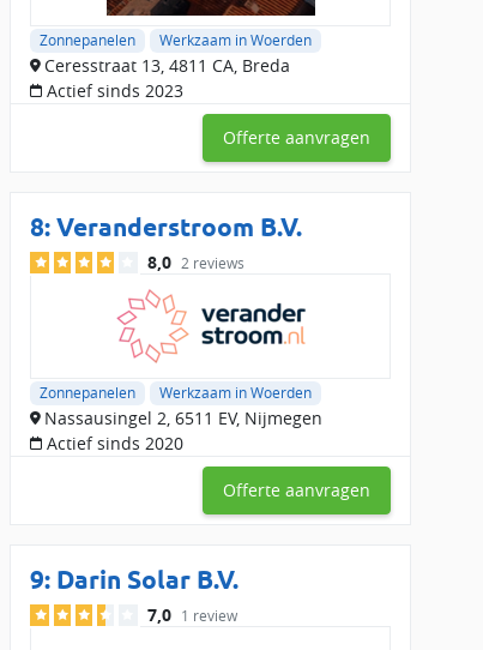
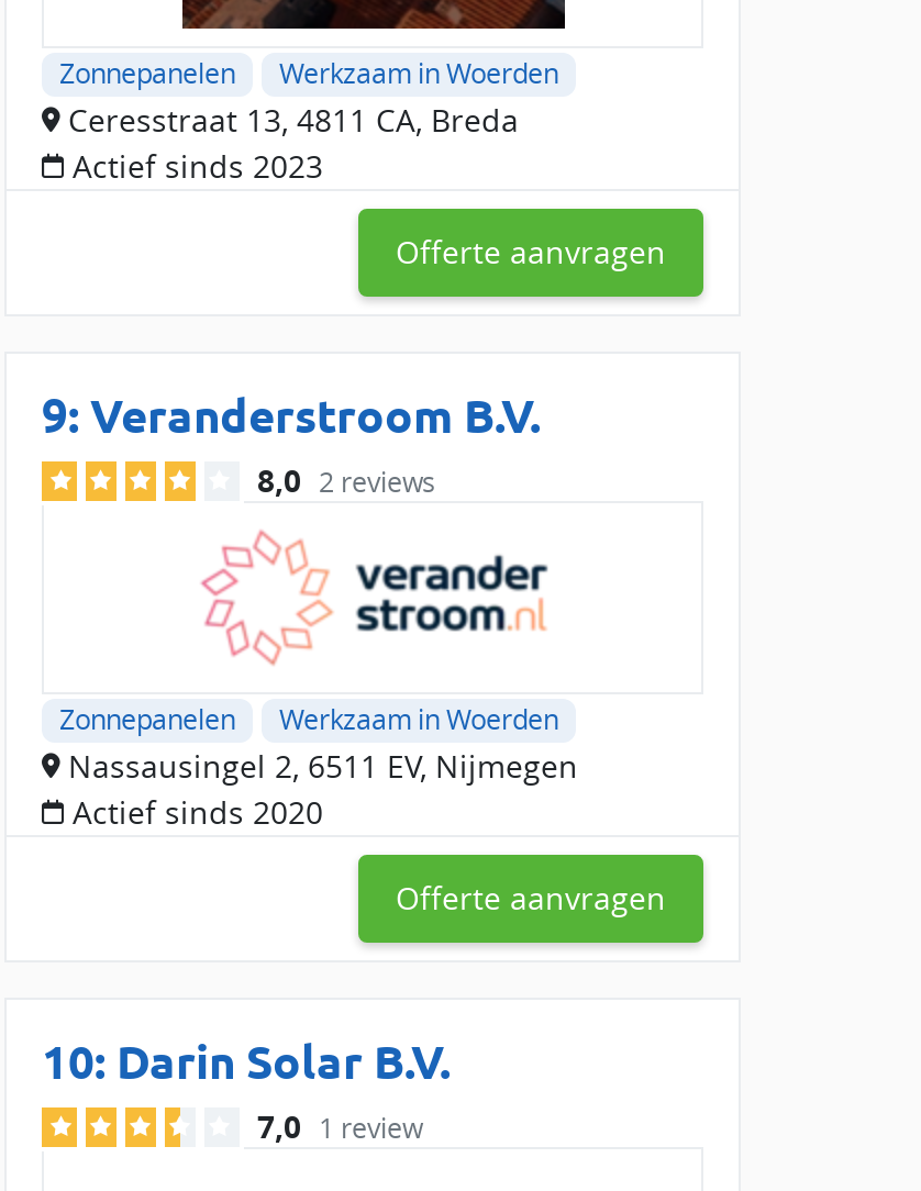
[30,212,302,242] 8: Veranderstroom B.V. -> [42,389,541,444] 9: Veranderstroom B.V.
[30,565,239,595] 9: Darin Solar B.V. -> [42,1035,451,1090] 10: Darin Solar B.V.

